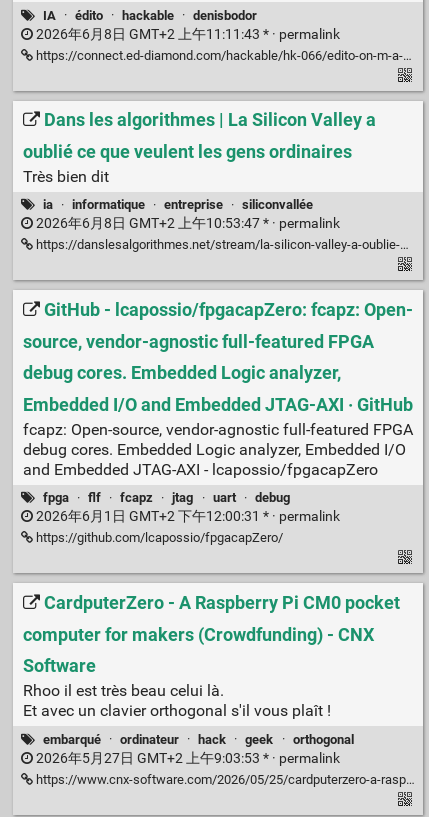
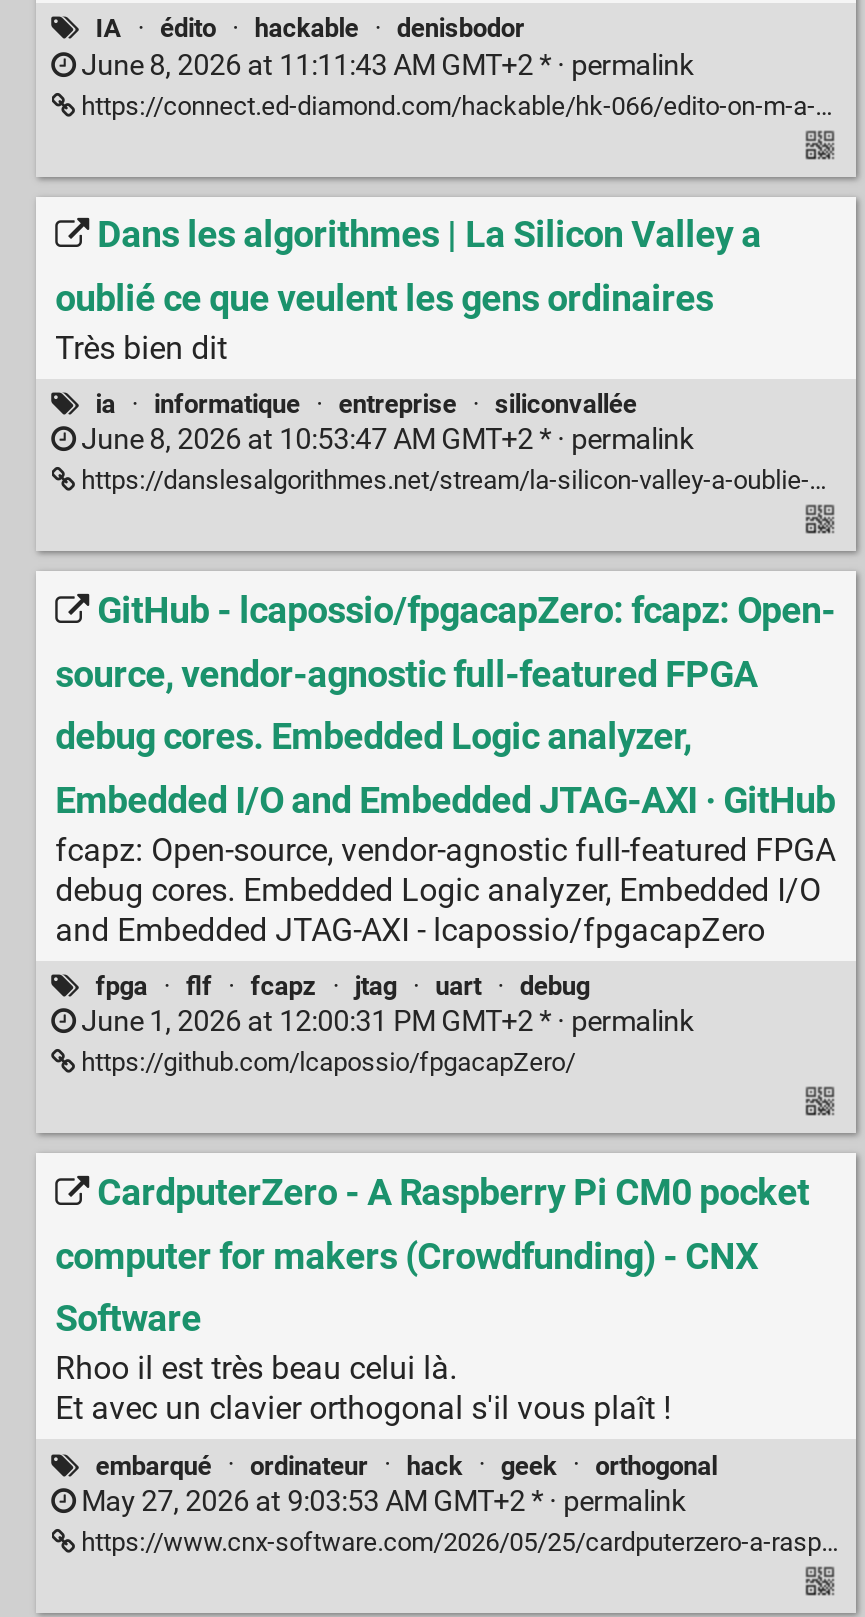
[33,26,340,43] 2026年6月8日 GMT+2 上午11:11:43 * · permalink -> [75,48,693,82] June 8, 2026 at 11:11:43 AM GMT+2 * · permalink
[33,215,340,232] 2026年6月8日 GMT+2 上午10:53:47 * · permalink -> [75,424,693,458] June 8, 2026 at 10:53:47 AM GMT+2 * · permalink
[33,508,340,525] 2026年6月1日 GMT+2 下午12:00:31 * · permalink -> [75,1006,693,1040] June 1, 2026 at 12:00:31 PM GMT+2 * · permalink
[33,750,340,767] 2026年5月27日 GMT+2 上午9:03:53 * · permalink -> [75,1484,685,1518] May 27, 2026 at 9:03:53 AM GMT+2 * · permalink

